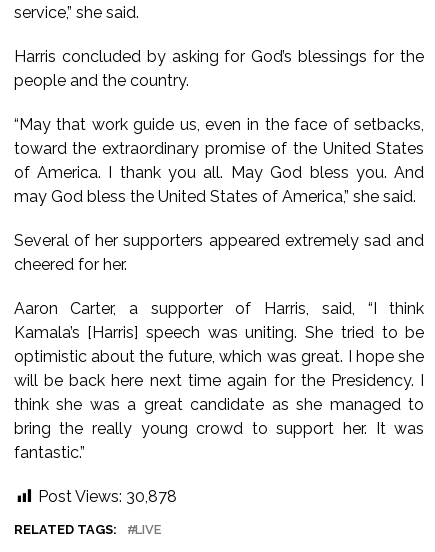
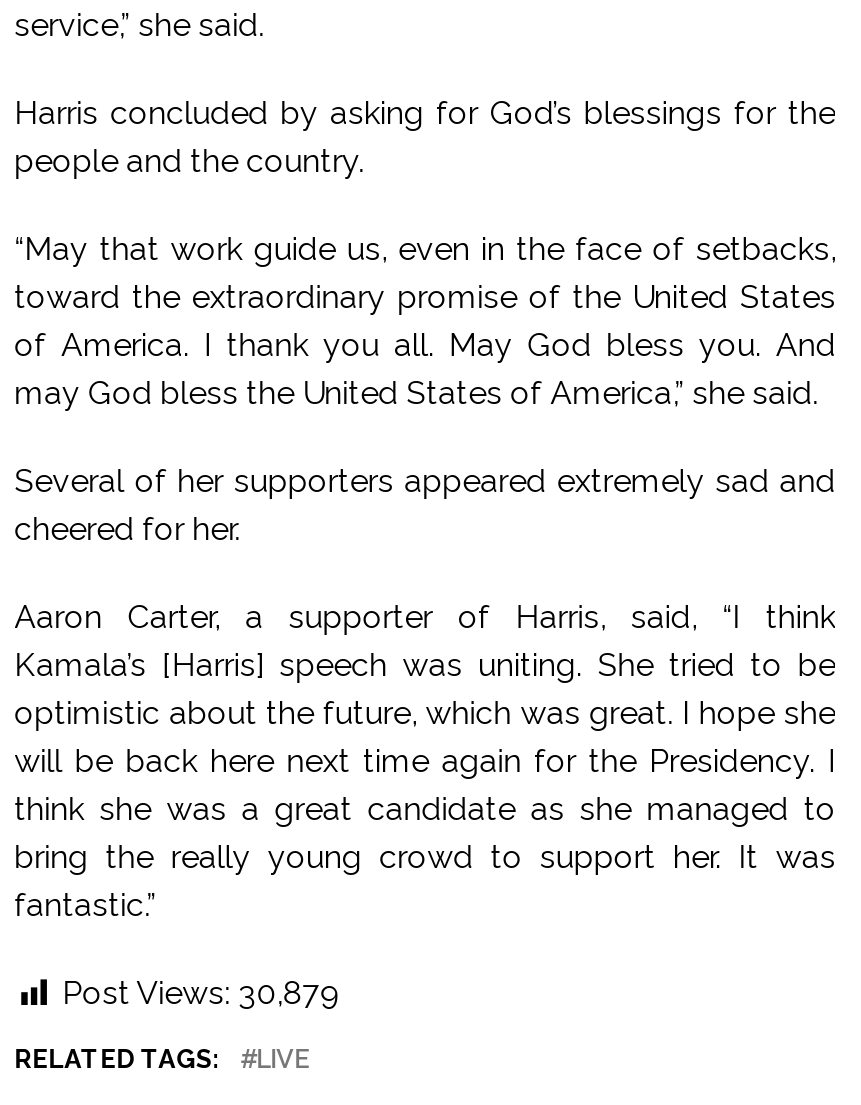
[38,487,177,506] Post Views: 30,878 -> [62,974,340,1012] Post Views: 30,879

